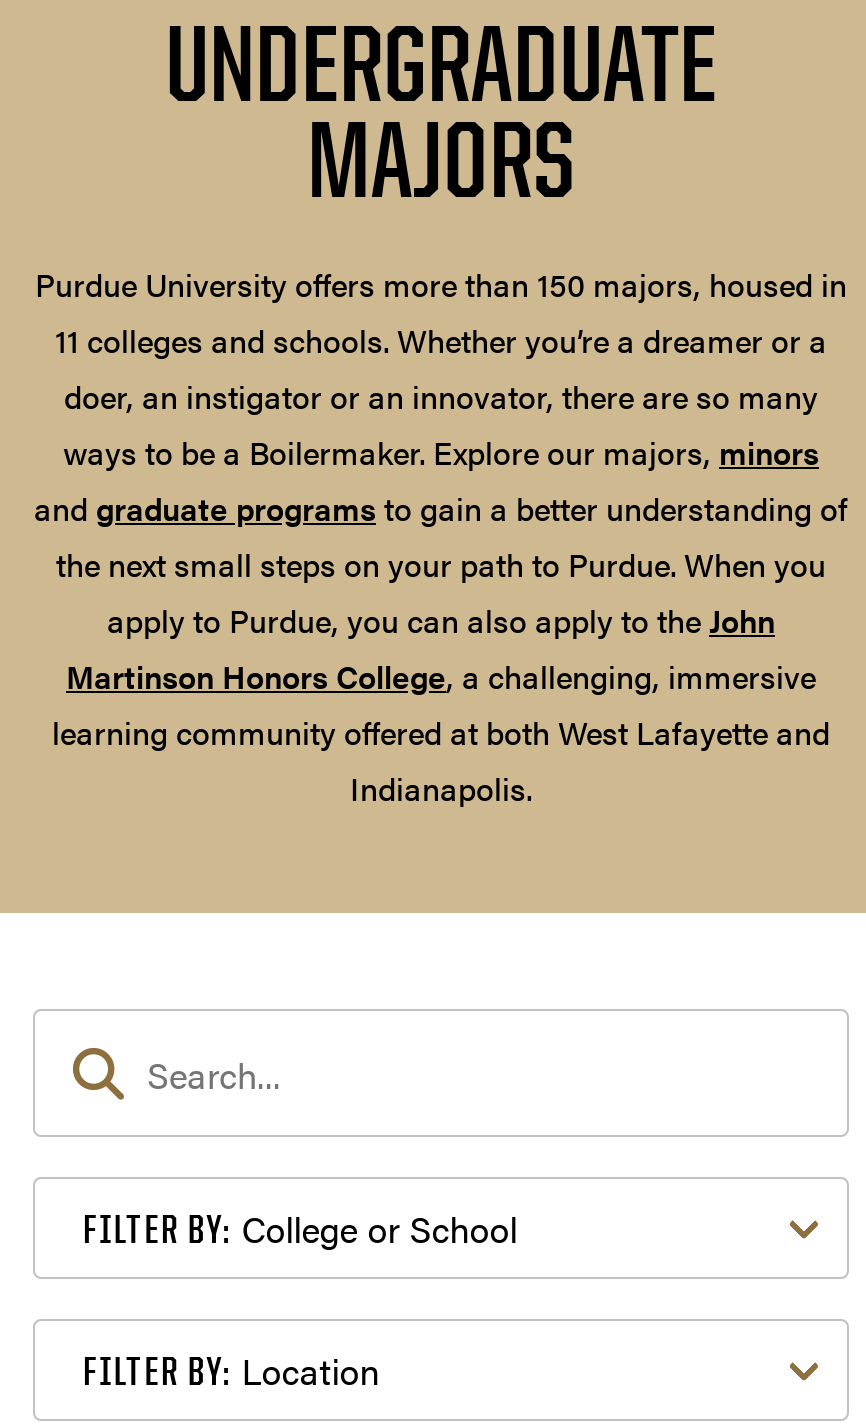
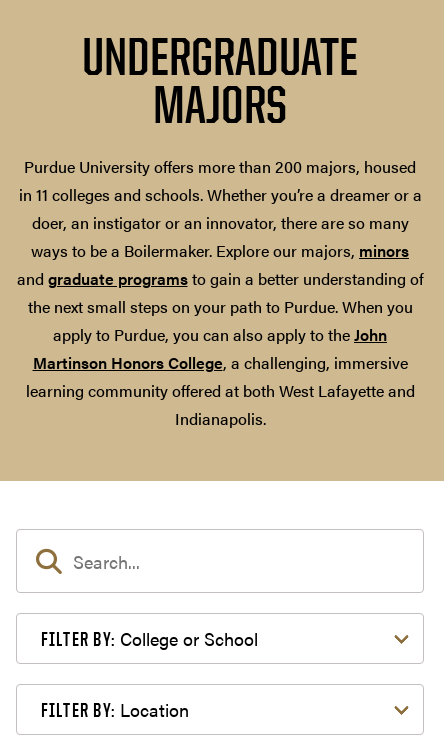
[35,261,847,363] Purdue University offers more than 150 majors, housed in | 11 colleges and schools. Whether you’re a dreamer or a -> [18,155,421,206] Purdue University offers more than 200 majors, housed | in 11 colleges and schools. Whether you’re a dreamer or a

